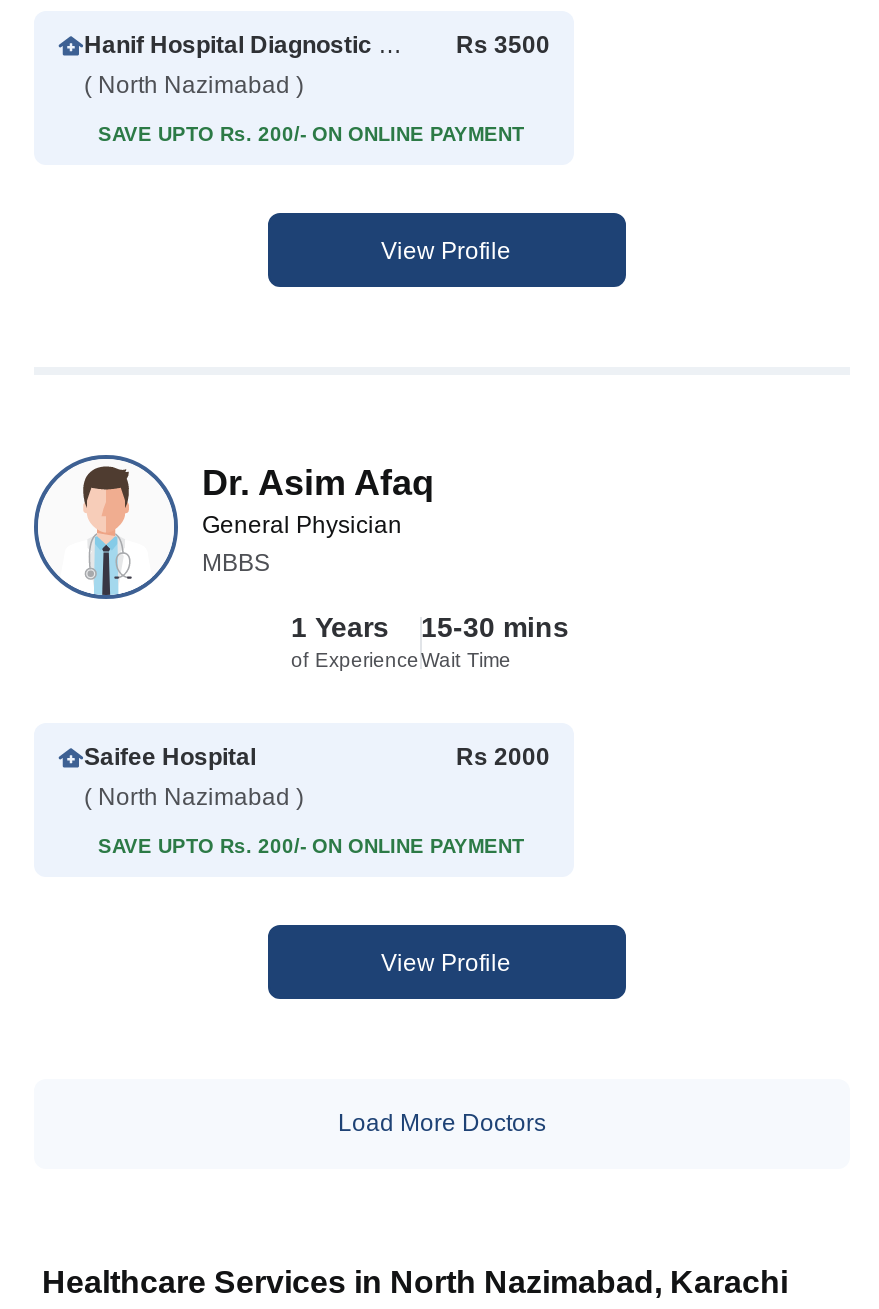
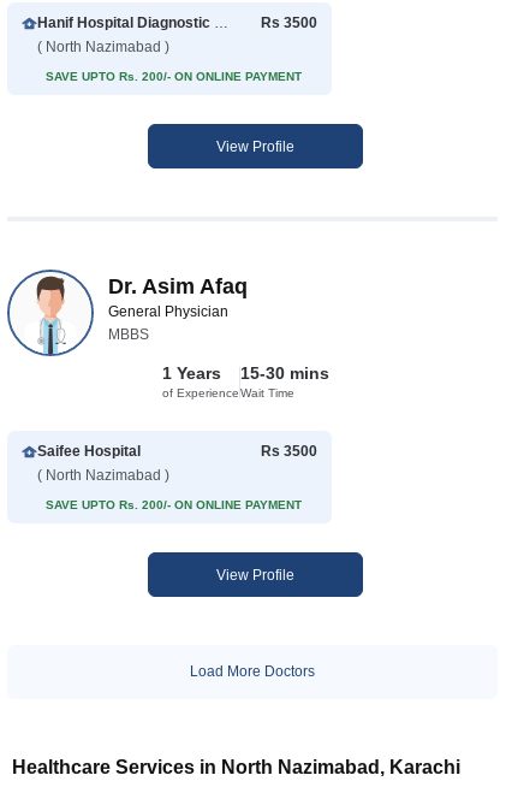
[456,743,550,771] Rs 2000 -> [261,443,317,460] Rs 3500

